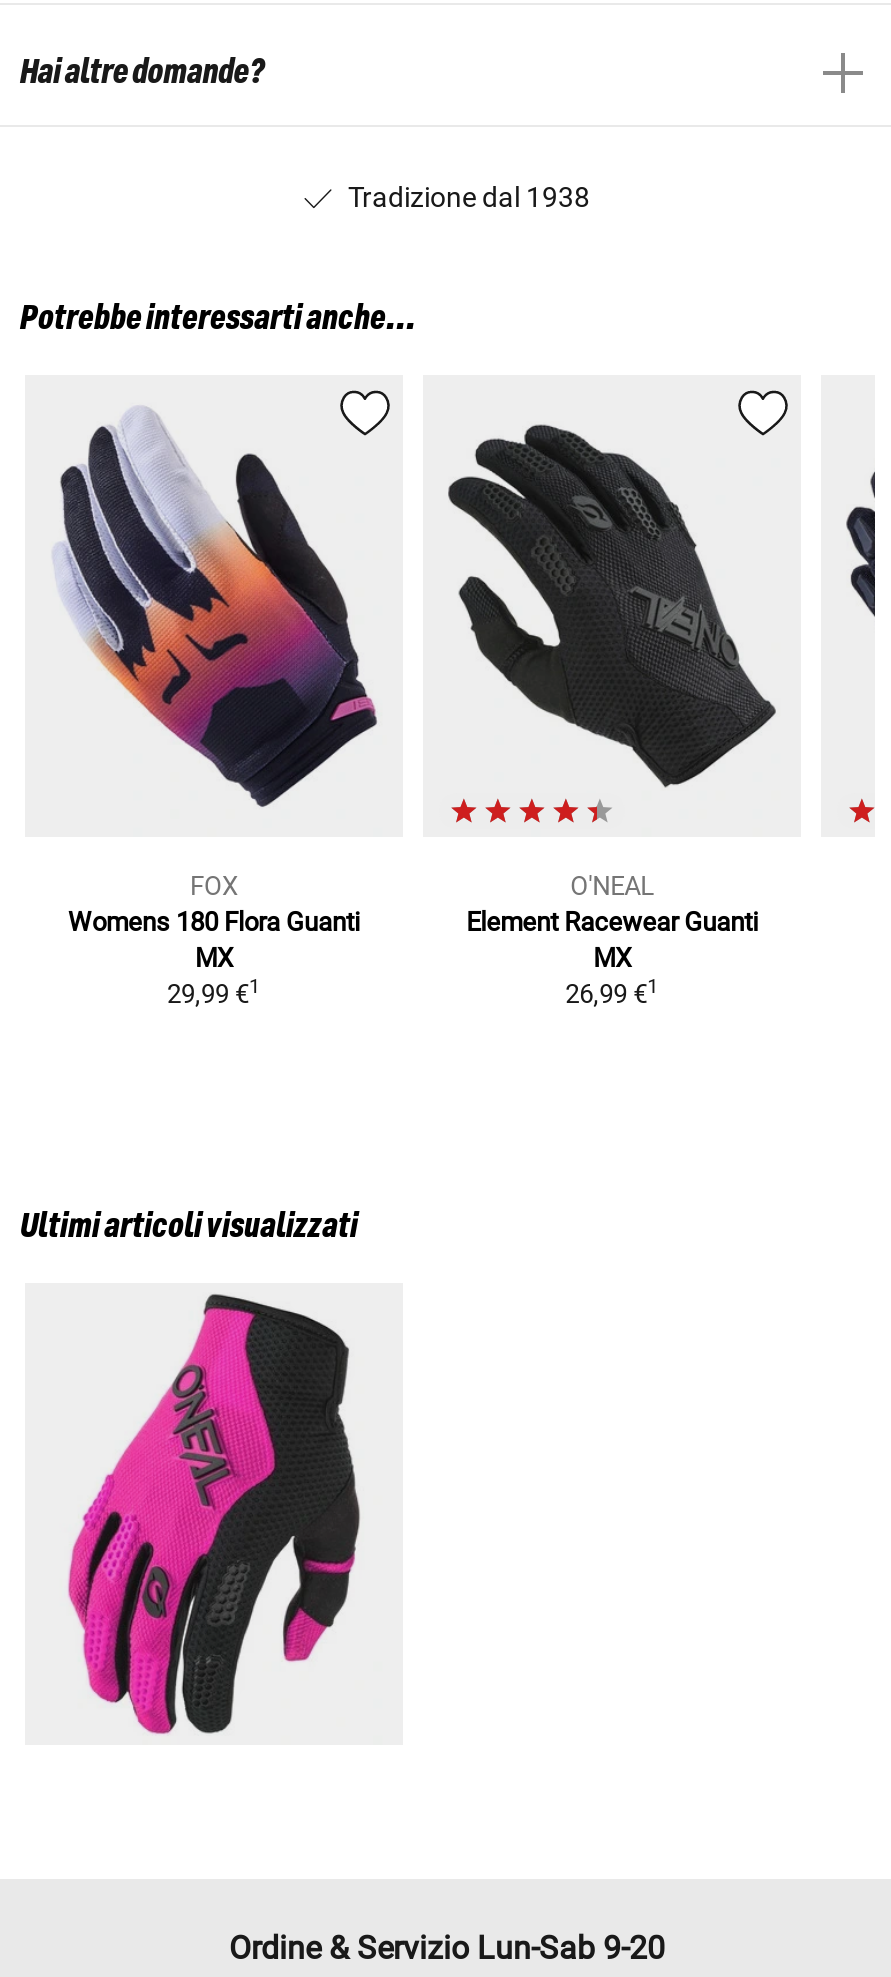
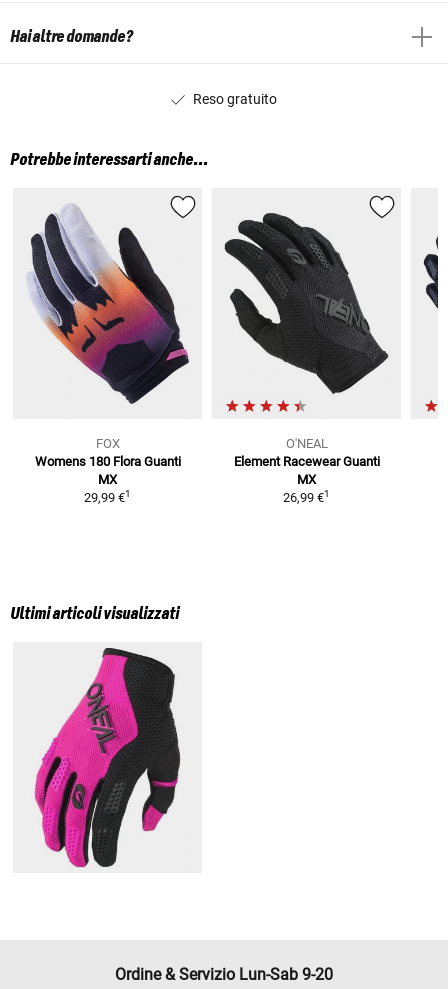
[348,180,590,212] Tradizione dal 1938 -> [193,91,277,107] Reso gratuito

